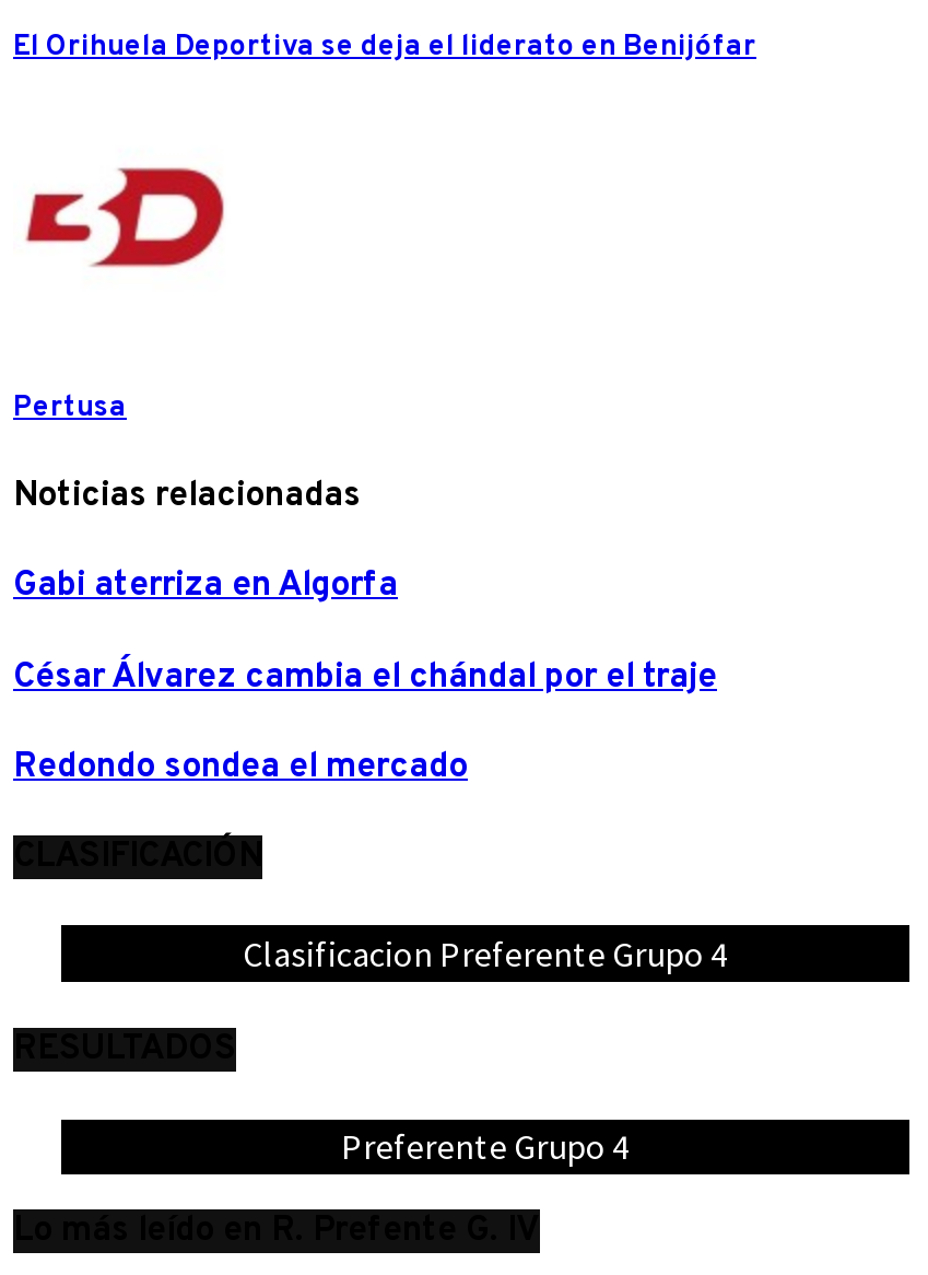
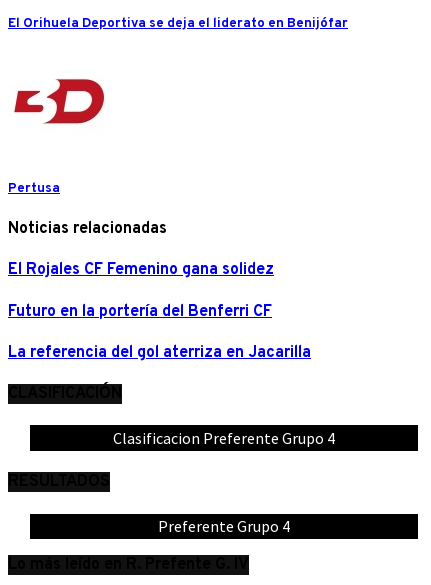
[13,565,398,609] Gabi aterriza en Algorfa -> [8,260,274,280] El Rojales CF Femenino gana solidez
[13,655,717,699] César Álvarez cambia el chándal por el traje -> [8,302,272,322] Futuro en la portería del Benferri CF
[13,746,468,789] Redondo sondea el mercado -> [8,343,311,363] La referencia del gol aterriza en Jacarilla

